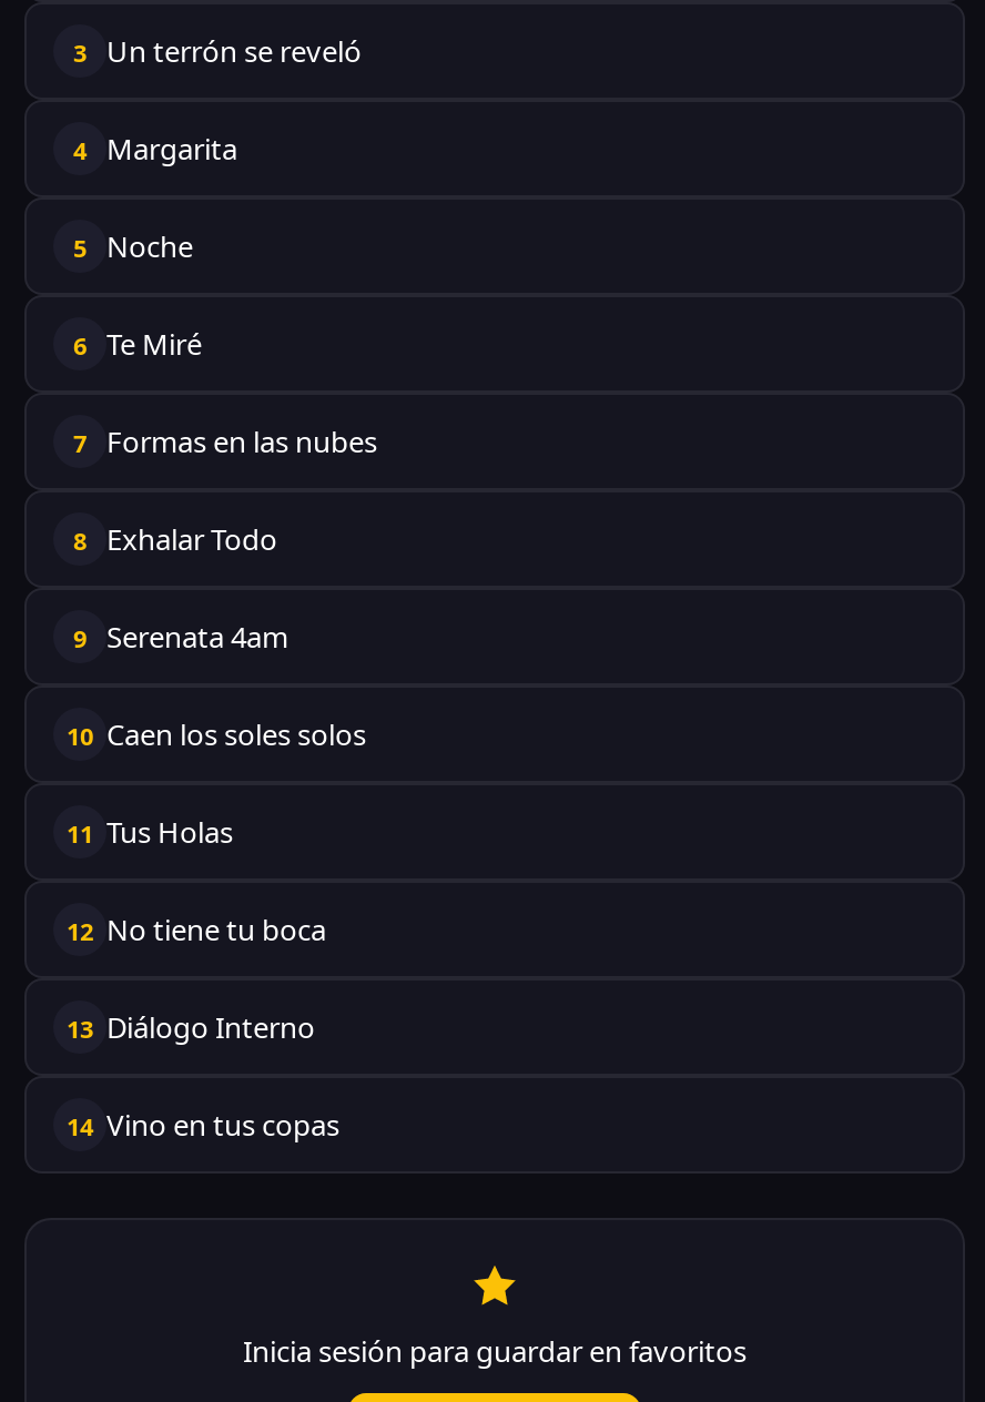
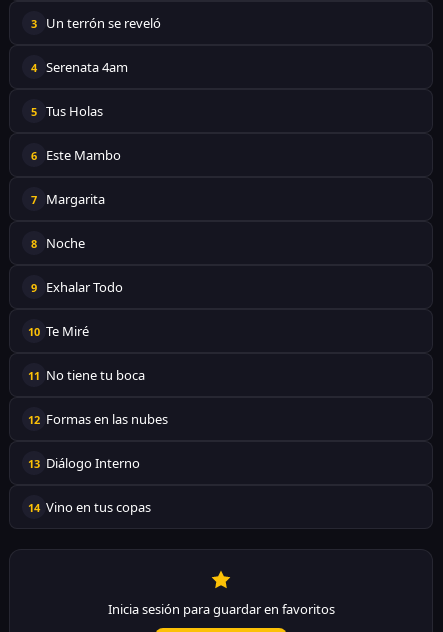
[73,129,237,169] 4 Margarita -> [31,58,128,76] 4 Serenata 4am
[73,226,193,266] 5 Noche -> [31,102,103,120] 5 Tus Holas
[73,324,202,364] 6 Te Miré -> [31,146,121,164] 6 Este Mambo
[73,421,377,461] 7 Formas en las nubes -> [31,190,105,208] 7 Margarita
[73,519,277,559] 8 Exhalar Todo -> [31,234,85,252] 8 Noche
[73,617,288,657] 9 Serenata 4am -> [31,278,123,296] 9 Exhalar Todo
[67,714,366,754] 10 Caen los soles solos -> [28,322,89,340] 10 Te Miré
[67,812,233,852] 11 Tus Holas -> [28,366,145,384] 11 No tiene tu boca
[67,910,326,949] 12 No tiene tu boca -> [28,410,168,428] 12 Formas en las nubes

